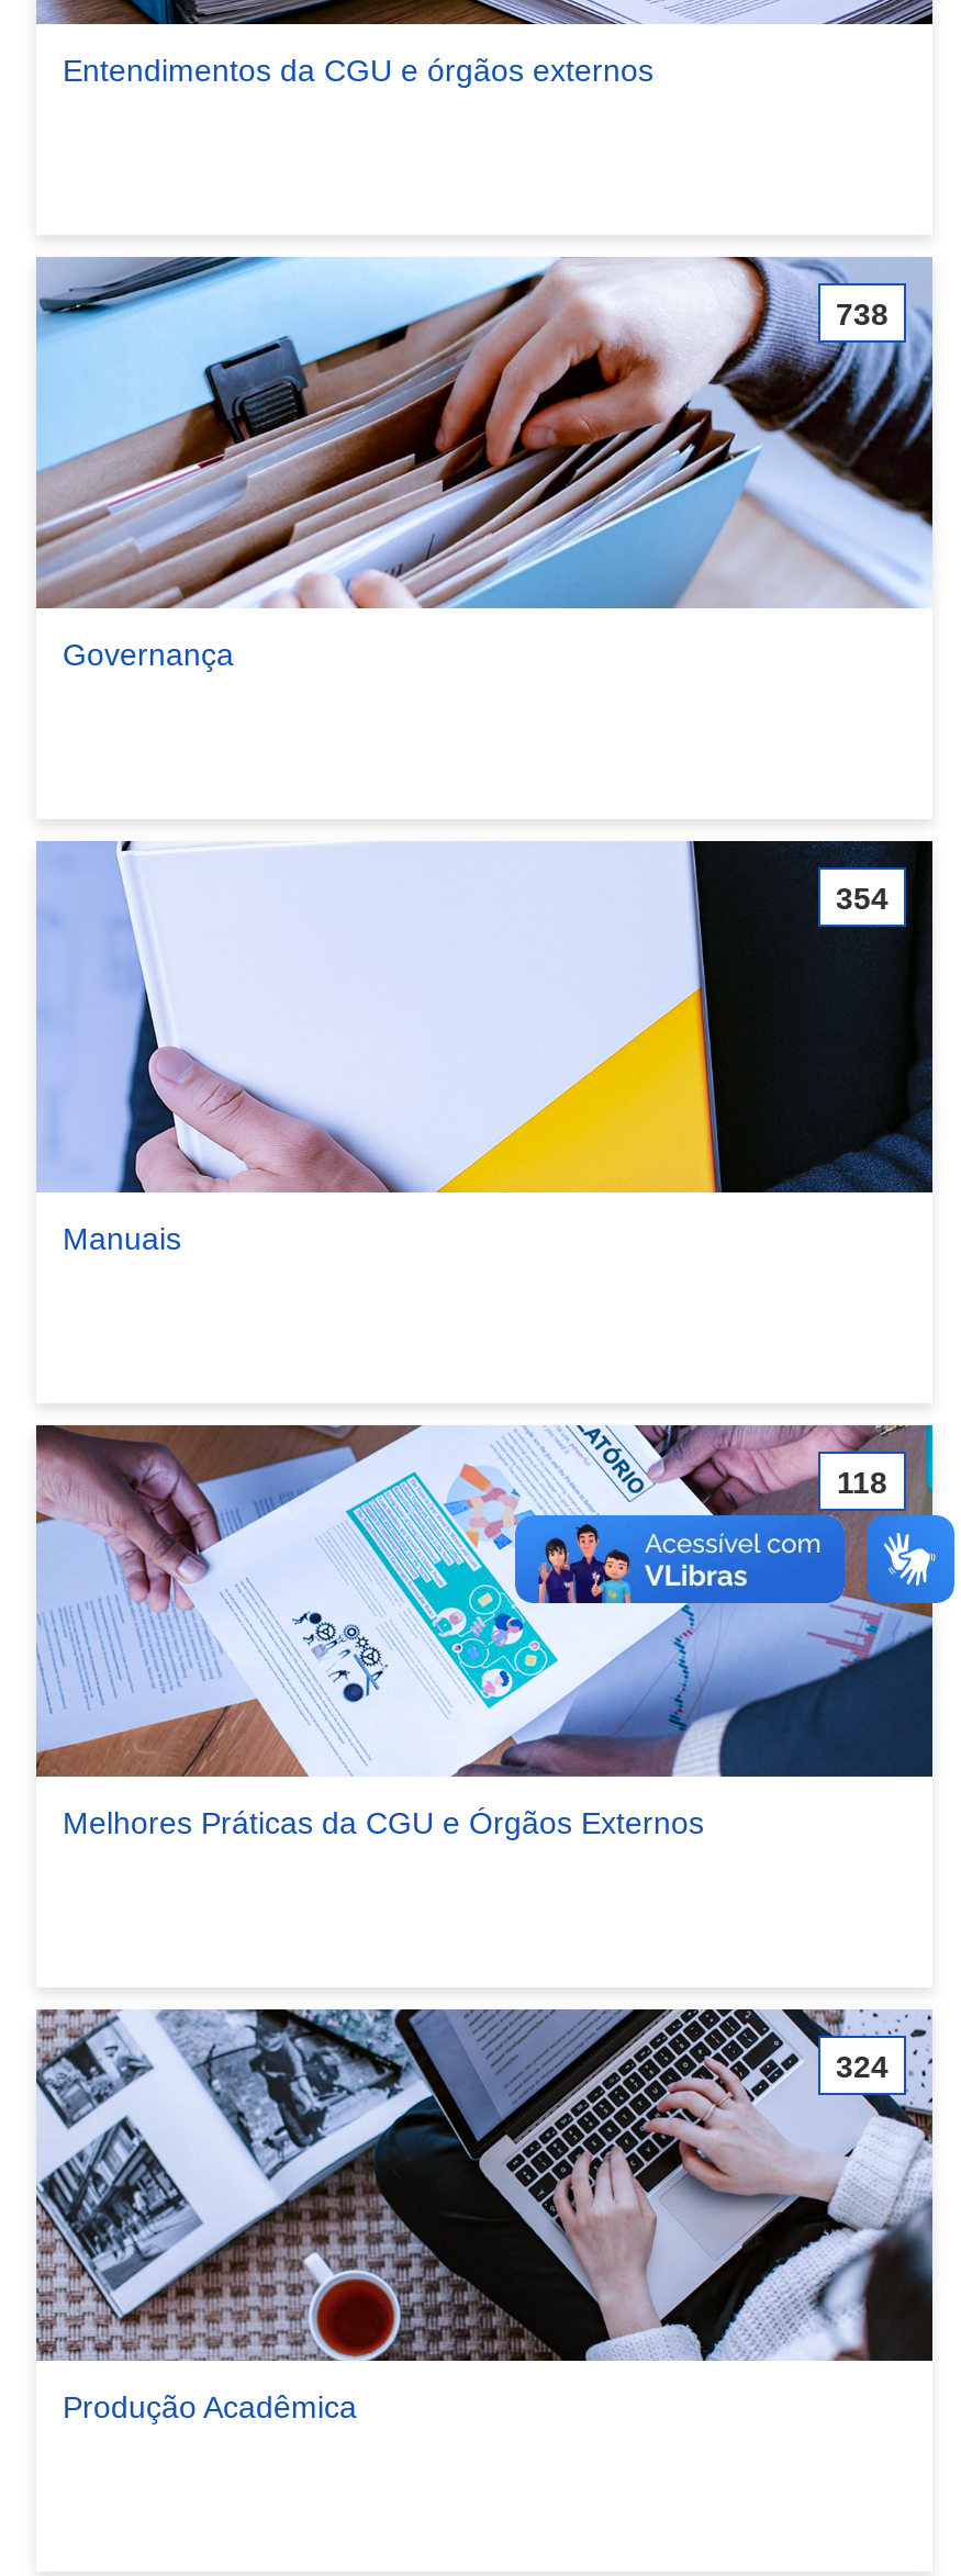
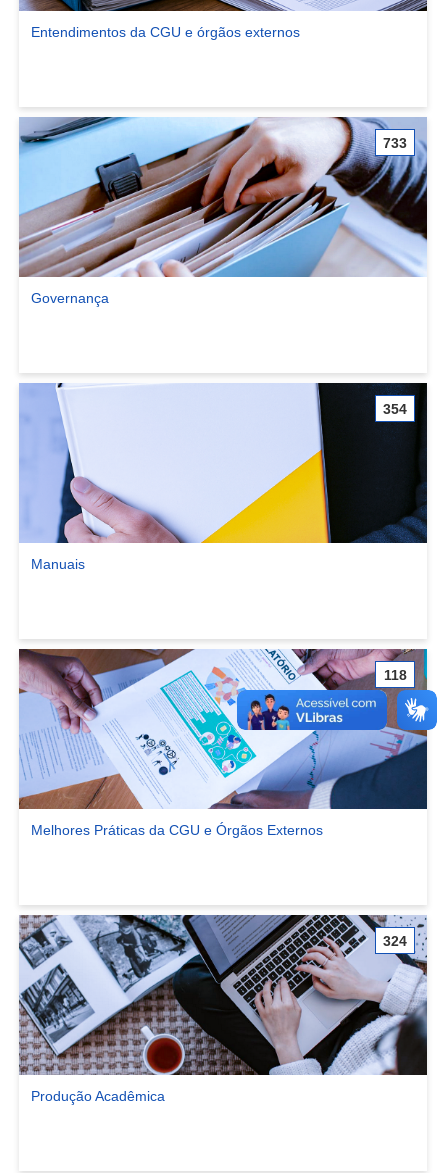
[836,295,889,331] 738 -> [383,134,407,150] 733

